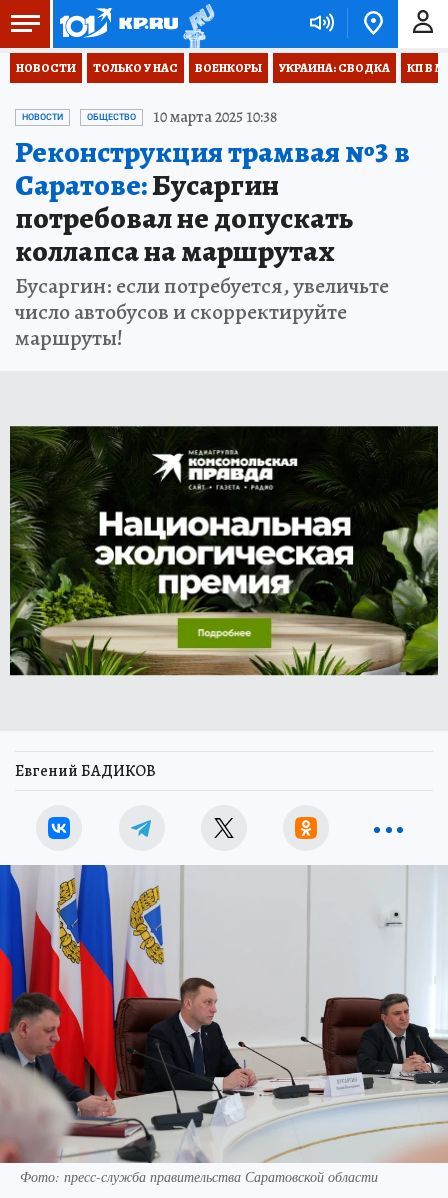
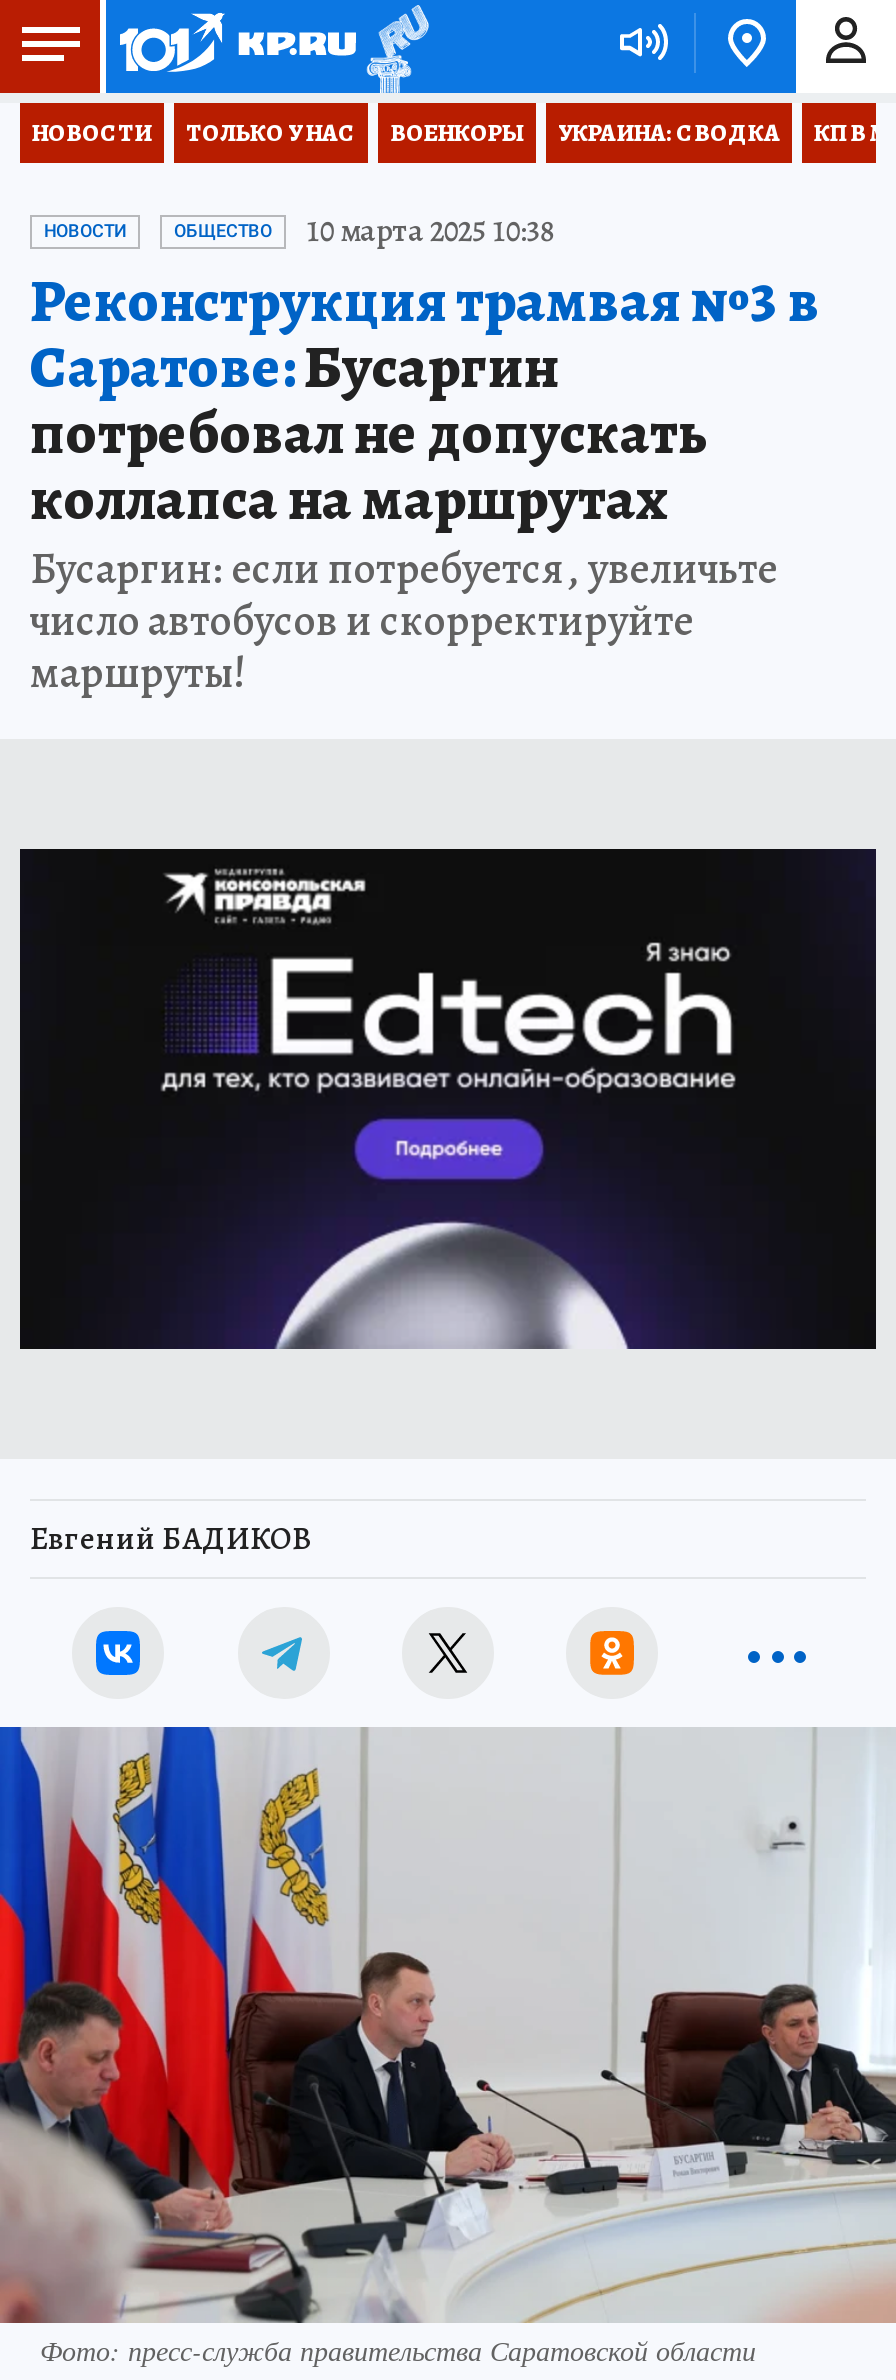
[9,426,439,676] [image] -> [18,849,878,1351] [image]

